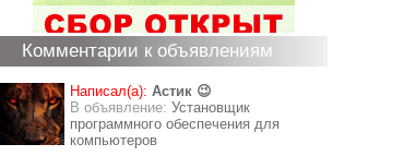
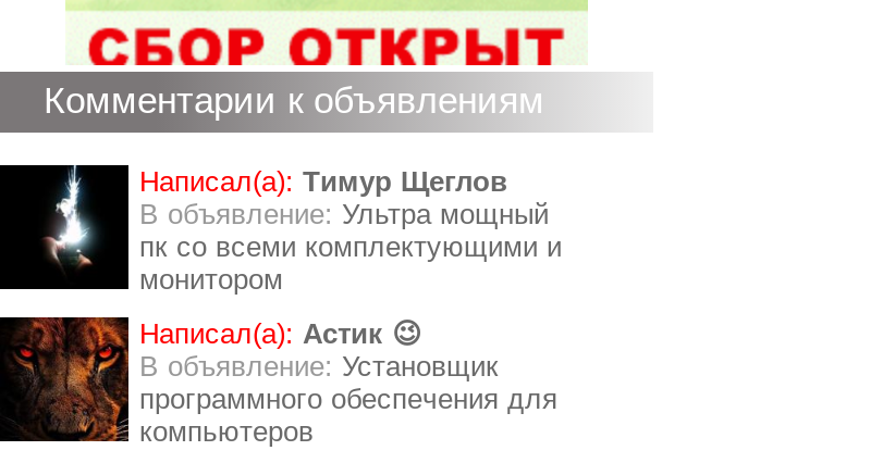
none -> [17,163,562,296] [image] | Написал(а): Тимур Щеглов | В объявление: Ультра мощный | пк со всеми комплектующими и | монитором

